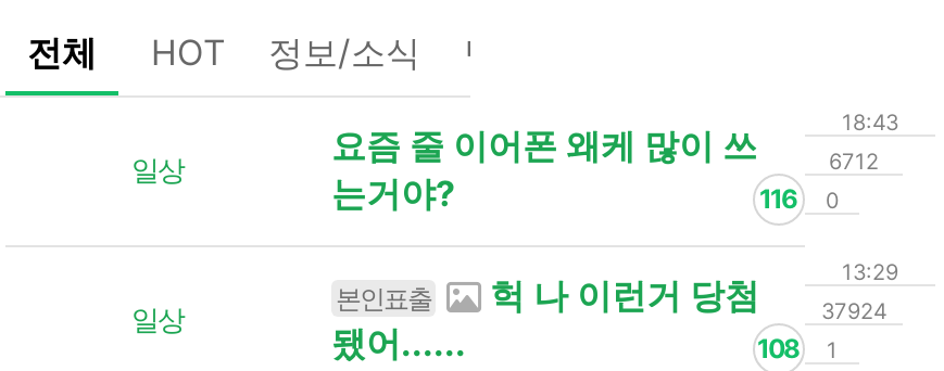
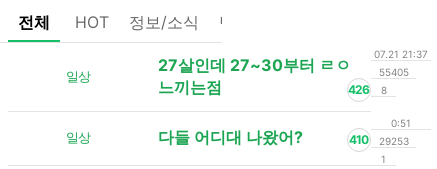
[842,108,898,135] 18:43 -> [374,48,428,60] 07.21 21:37
[331,124,796,215] 요즘 줄 이어폰 왜케 많이 쓰 | 는거야? | 116 -> [158,55,369,97] 27살인데 27~30부터 ㄹㅇ | 느끼는점 | 426
[829,148,879,174] 6712 -> [378,66,408,78] 55405
[826,187,839,213] 0 -> [380,84,386,96] 8
[842,258,898,284] 13:29 -> [391,117,411,129] 0:51
[331,273,798,364] 본인표출 | 헉 나 이런거 당첨 | 됐어...... | 108 -> [158,127,368,147] 다들 어디대 나왔어? | 410
[821,297,886,323] 37924 -> [378,135,408,147] 29253

